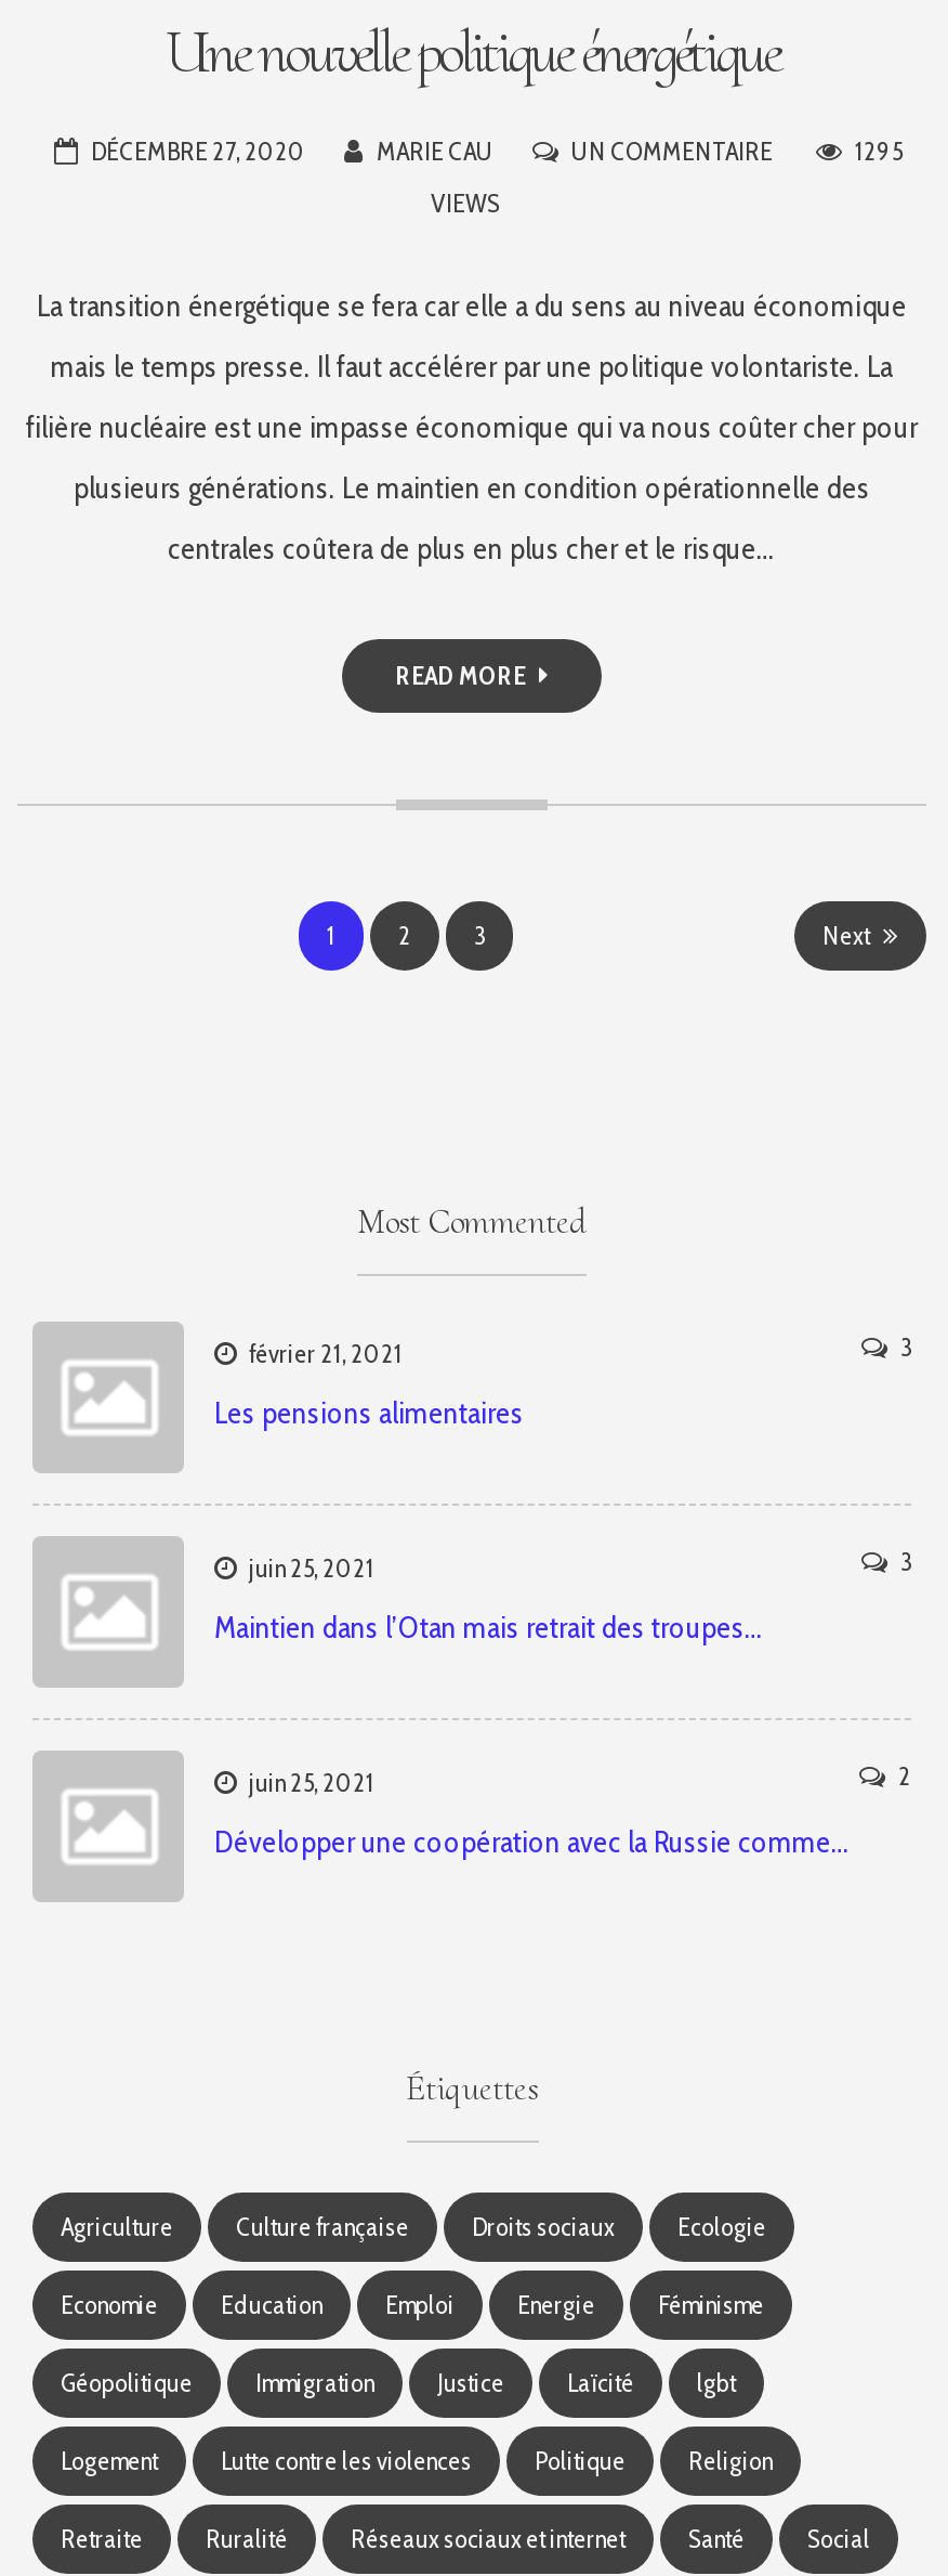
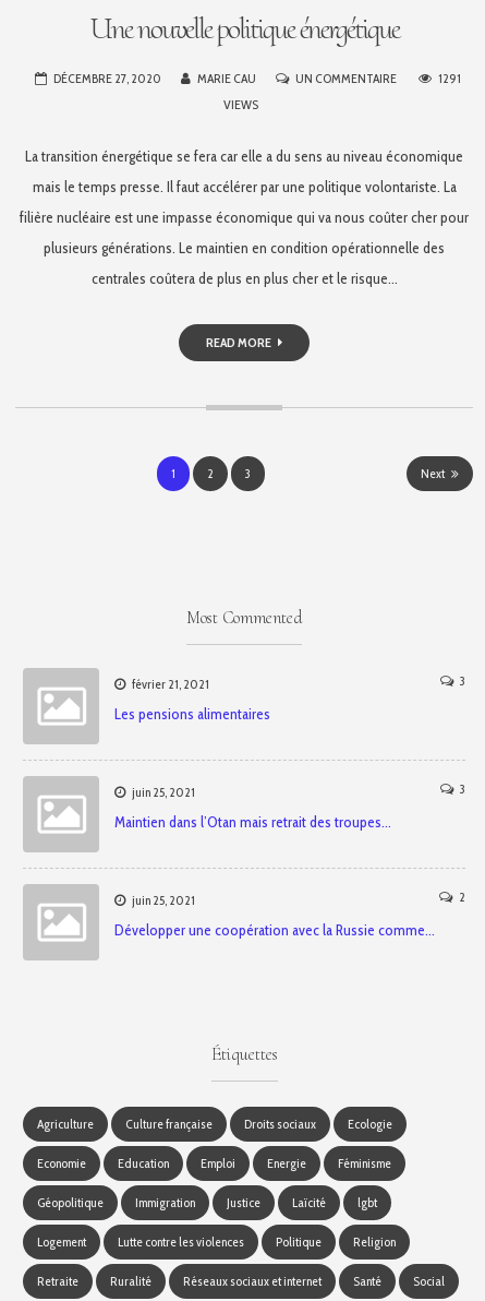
[855,133,903,166] 1295 -> [438,69,460,86] 1291

